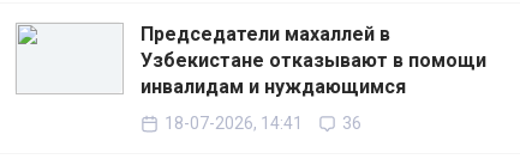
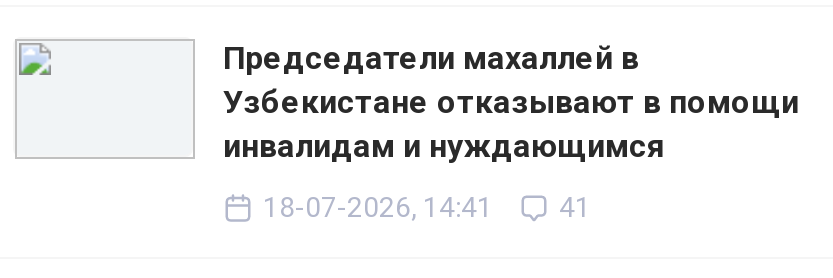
[342,114,361,133] 36 -> [559,192,591,224] 41

